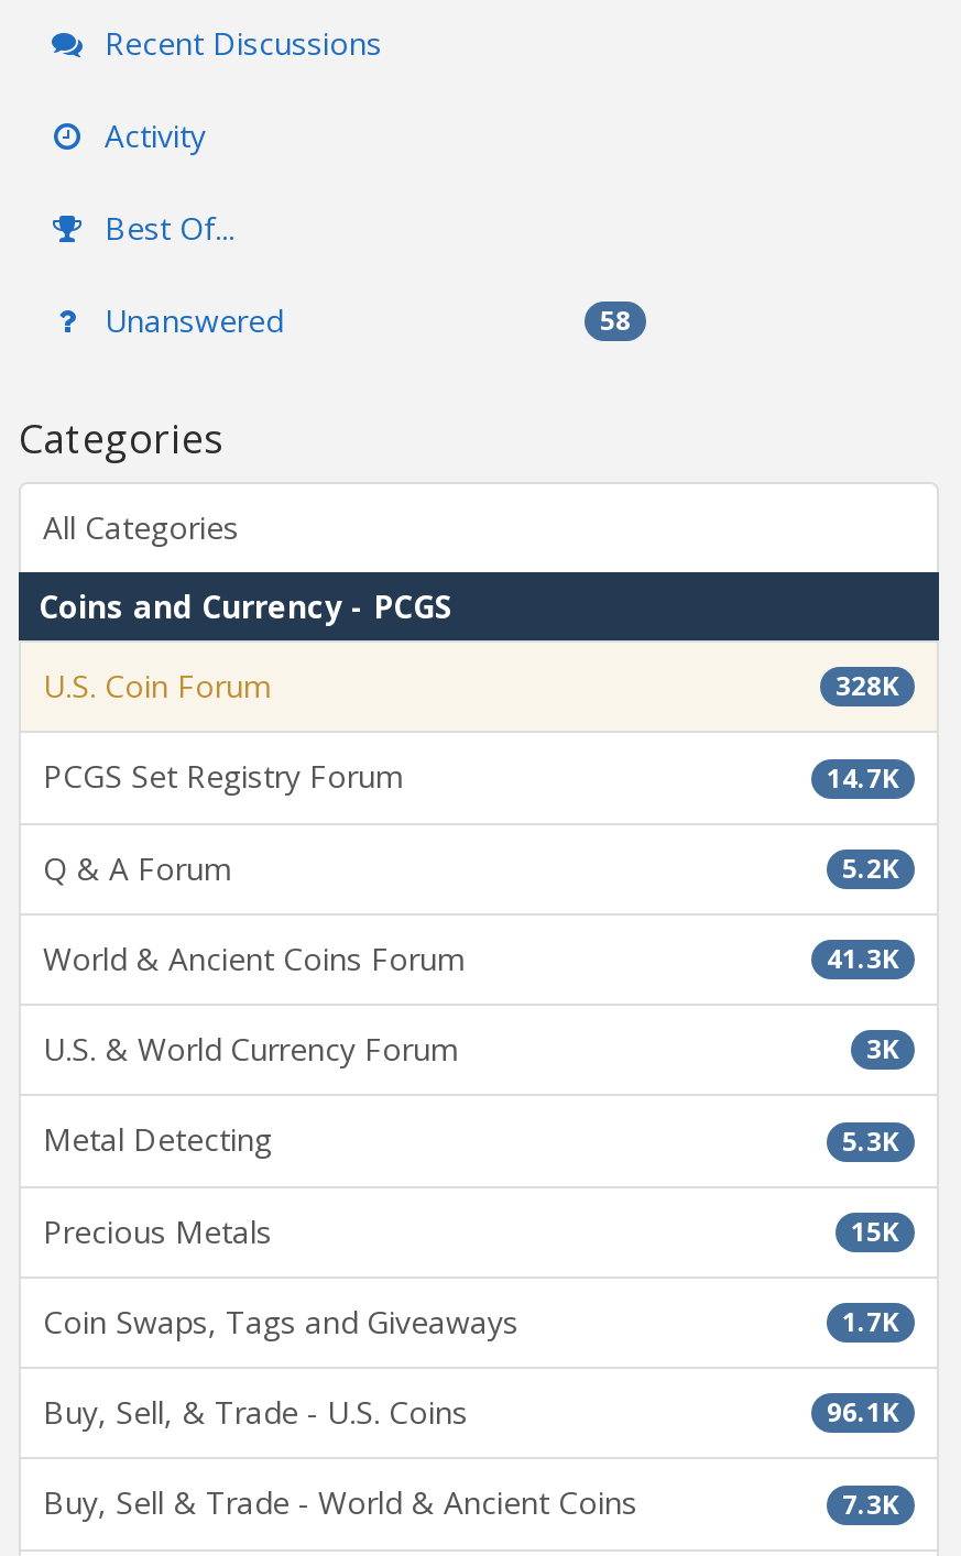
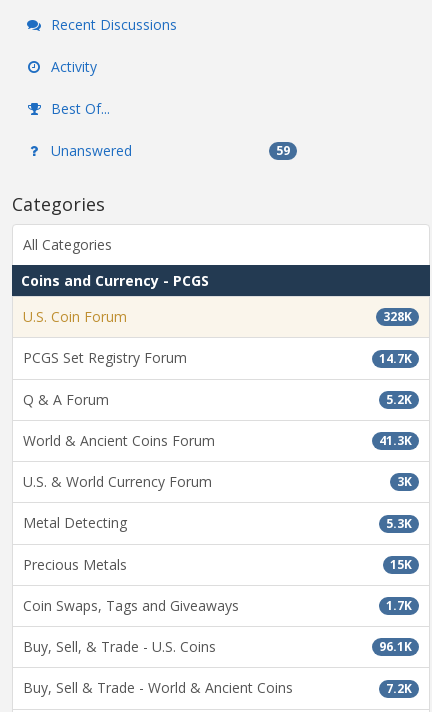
[600,302,631,339] 58 -> [276,142,290,159] 59
[842,1485,899,1522] 7.3K -> [386,680,412,697] 7.2K

